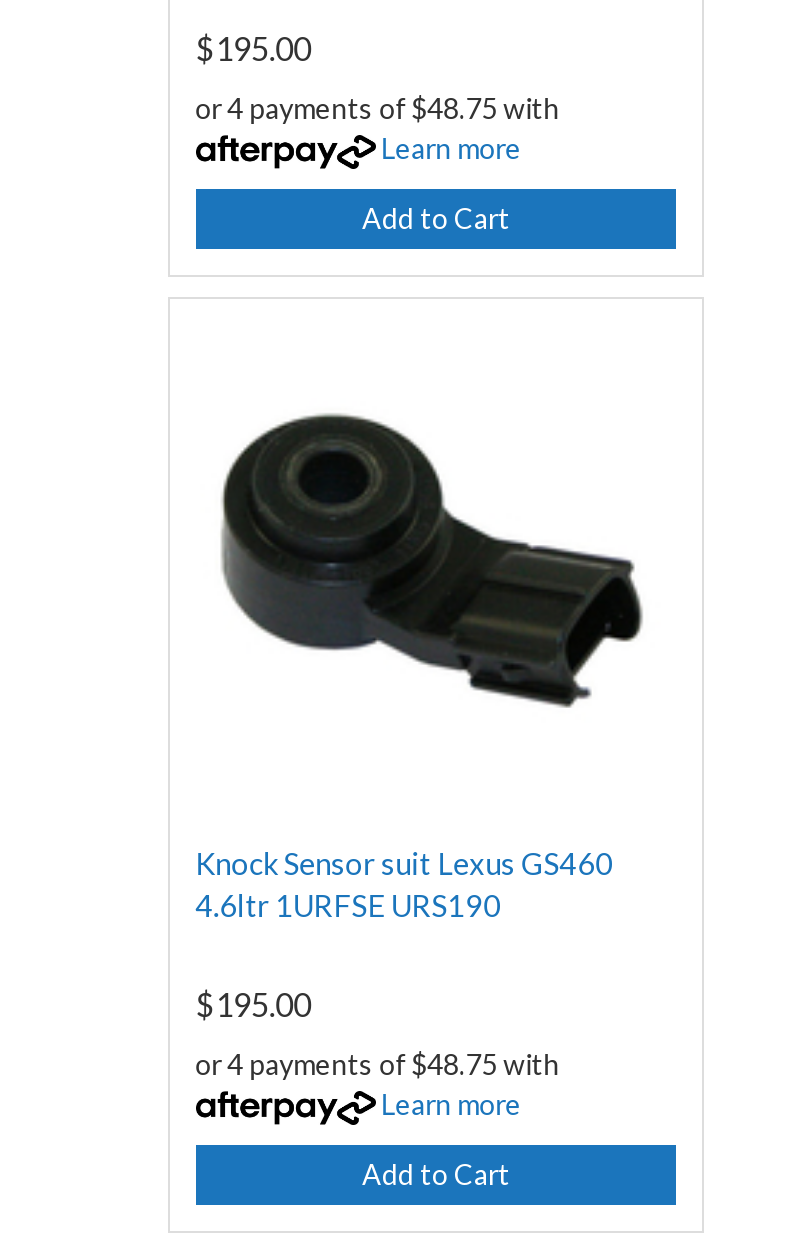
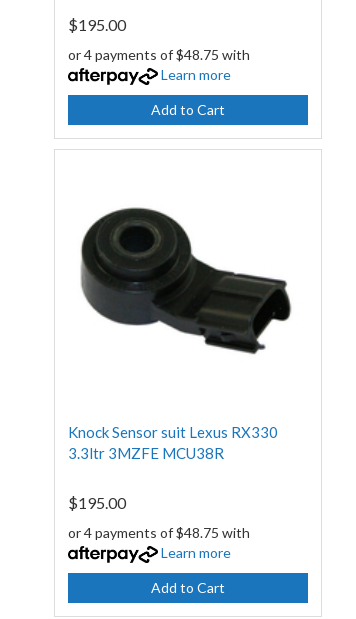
[195,845,613,923] Knock Sensor suit Lexus GS460 | 4.6ltr 1URFSE URS190 -> [68,423,278,462] Knock Sensor suit Lexus RX330 | 3.3ltr 3MZFE MCU38R

